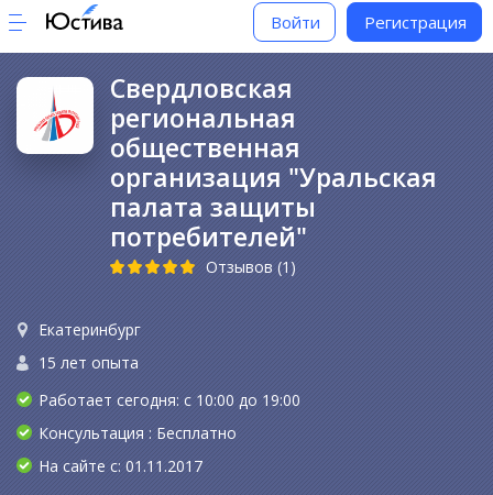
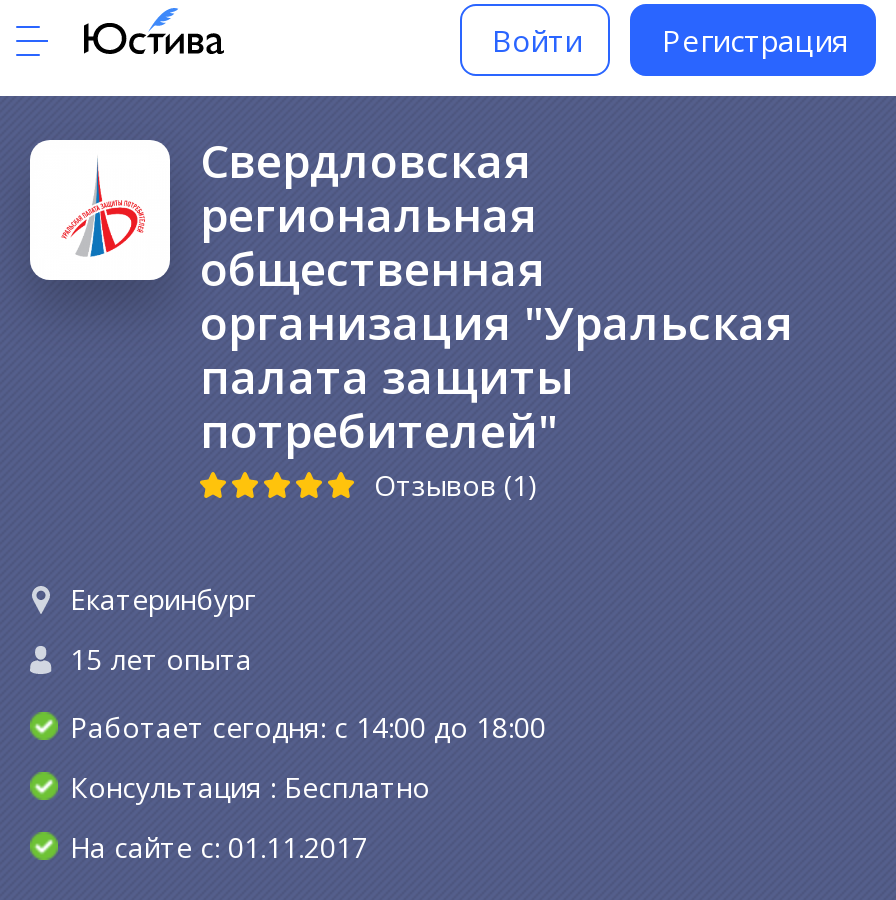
[39,389,300,410] Работает сегодня: с 10:00 до 19:00 -> [70,708,546,746] Работает сегодня: с 14:00 до 18:00

